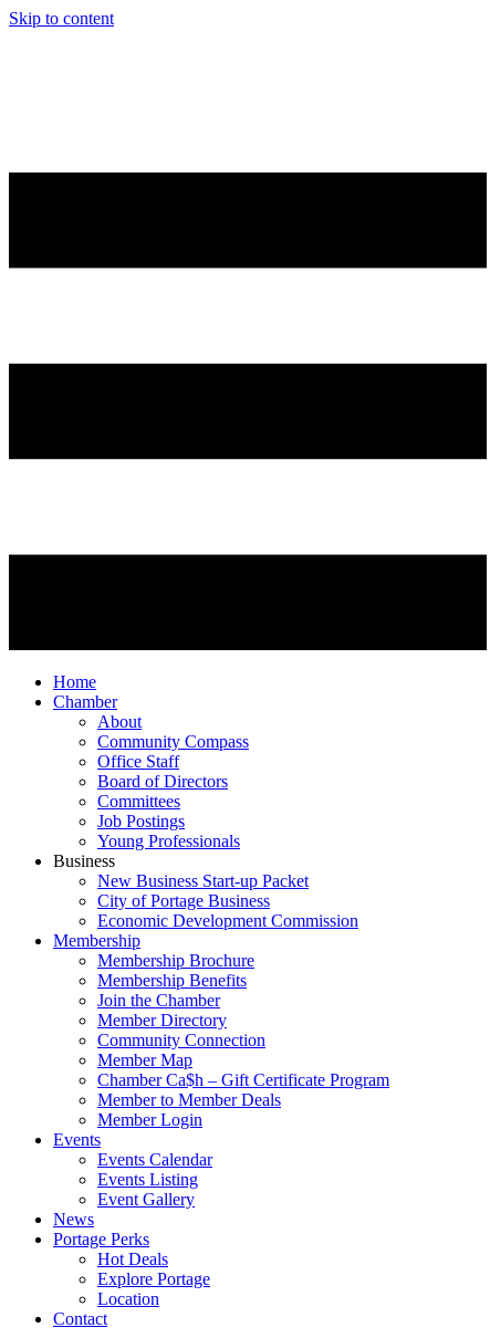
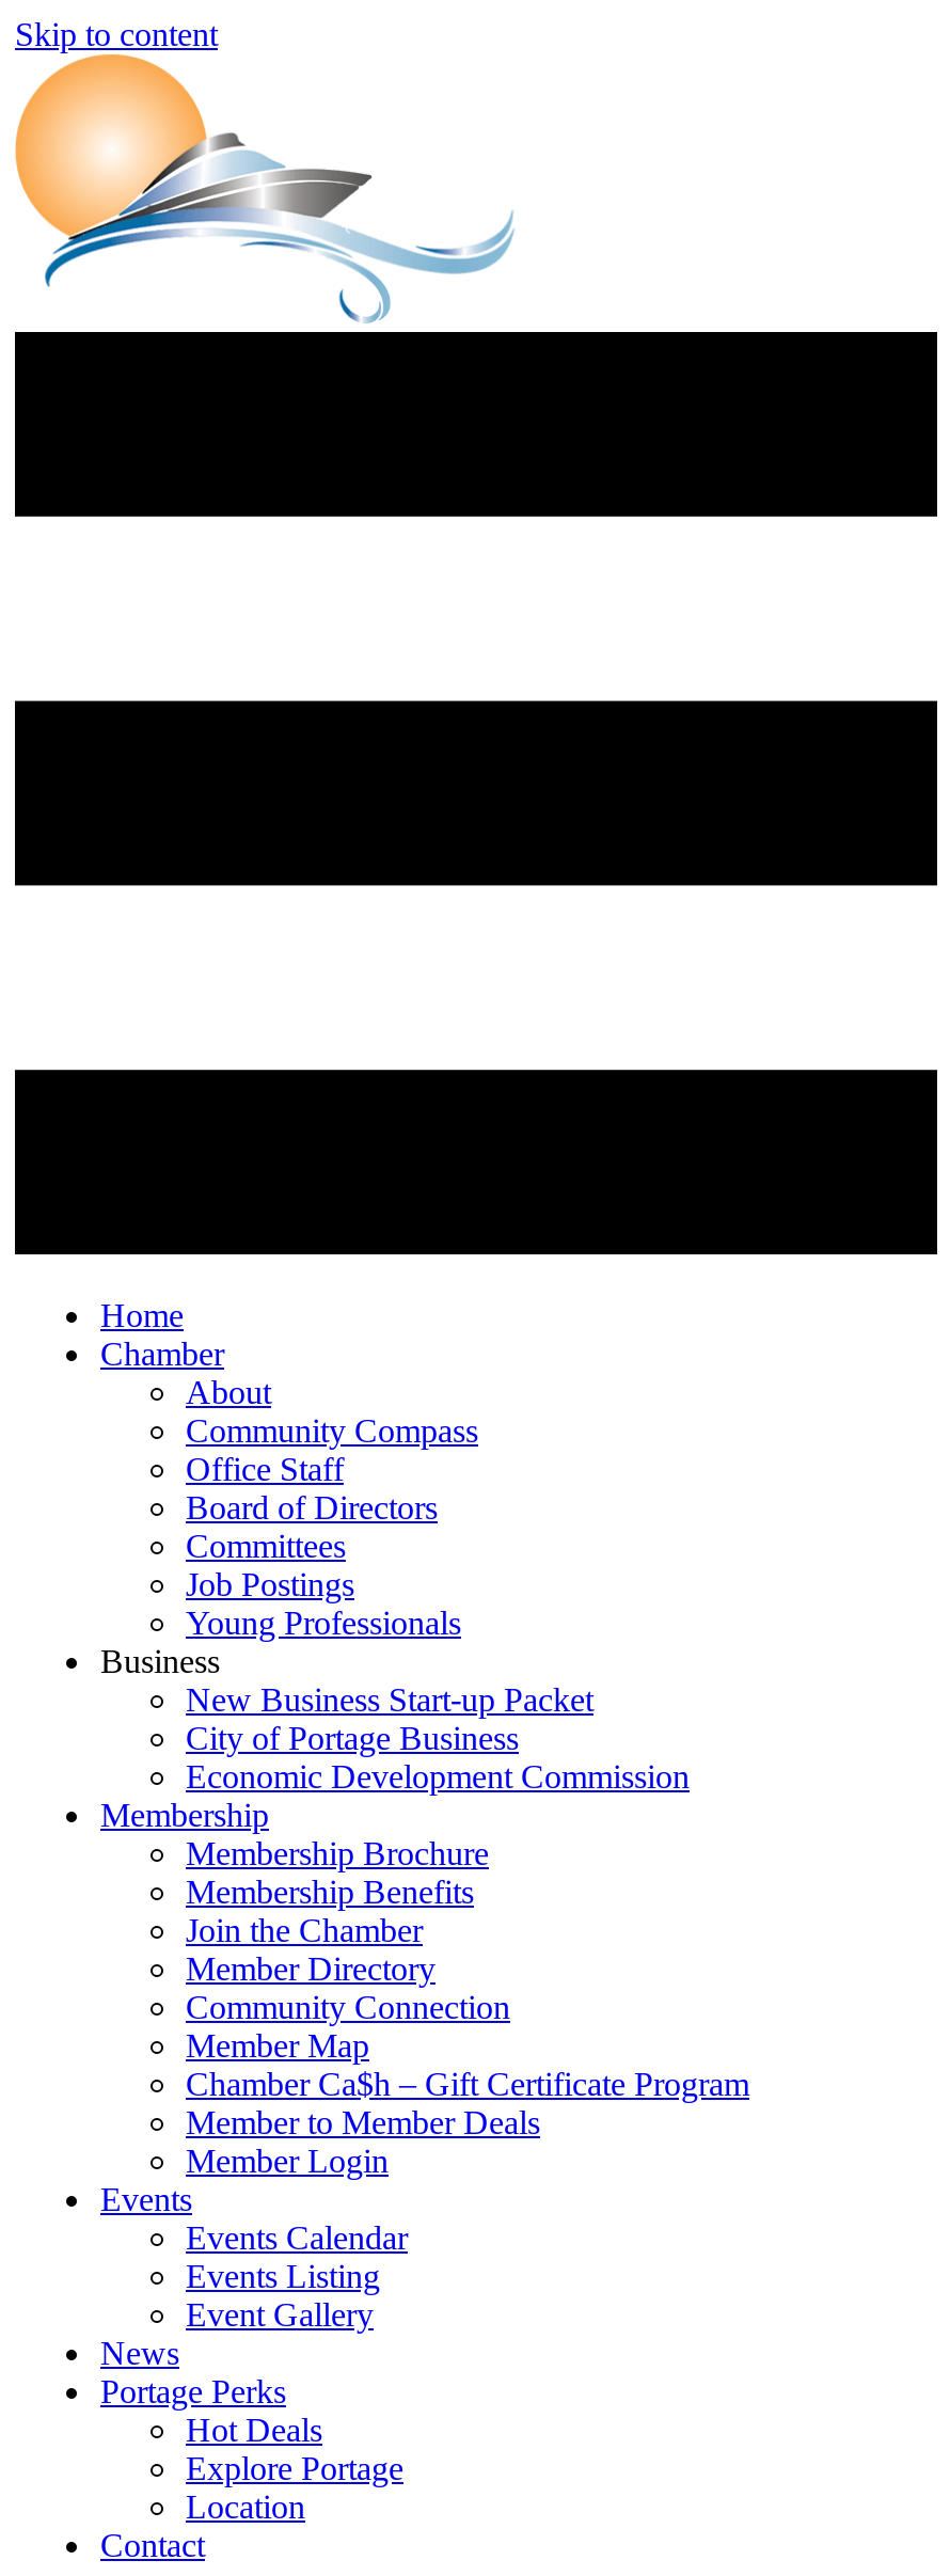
none -> [13,59,514,323] [image]

